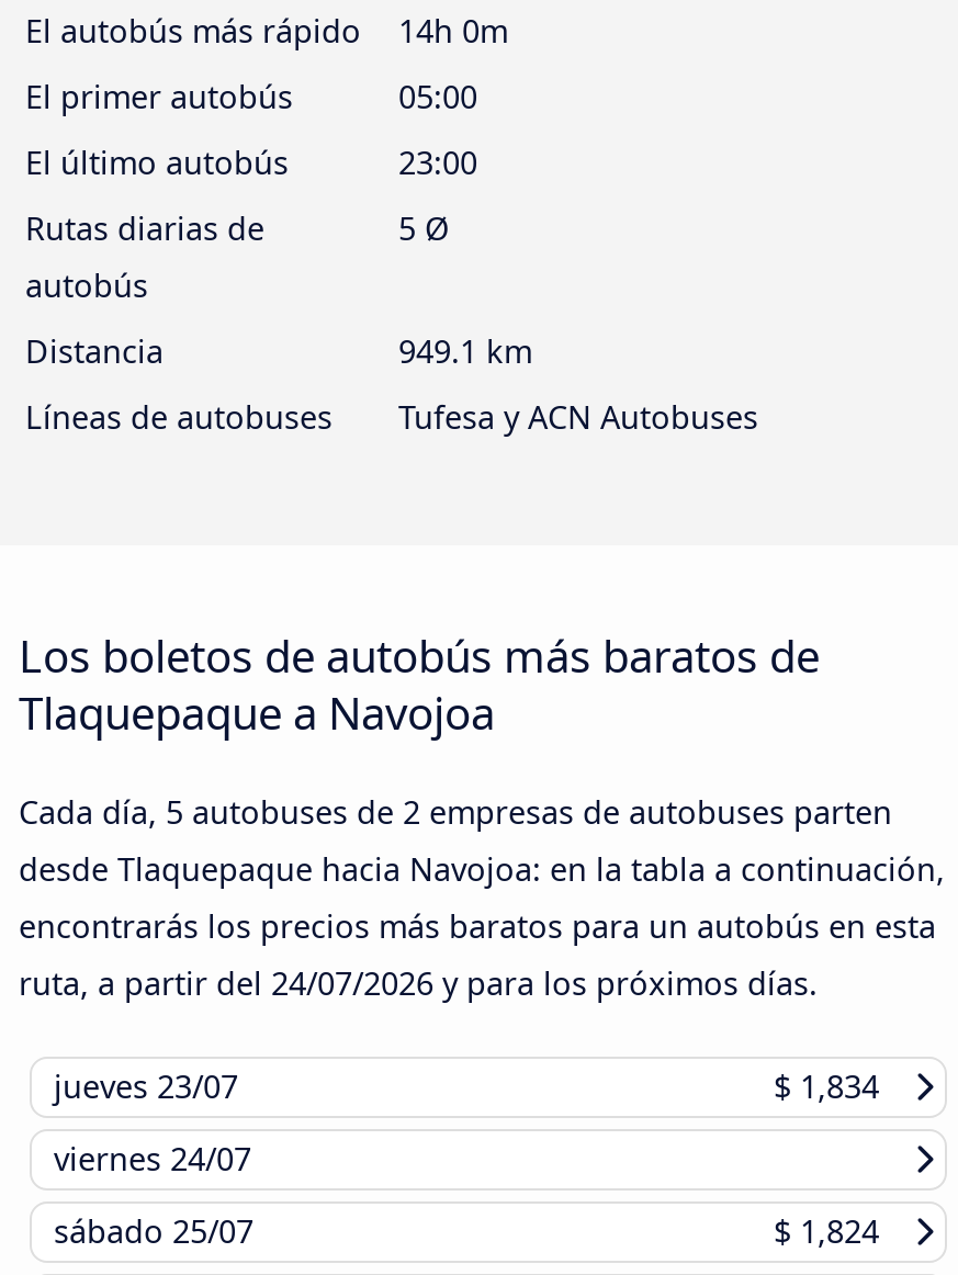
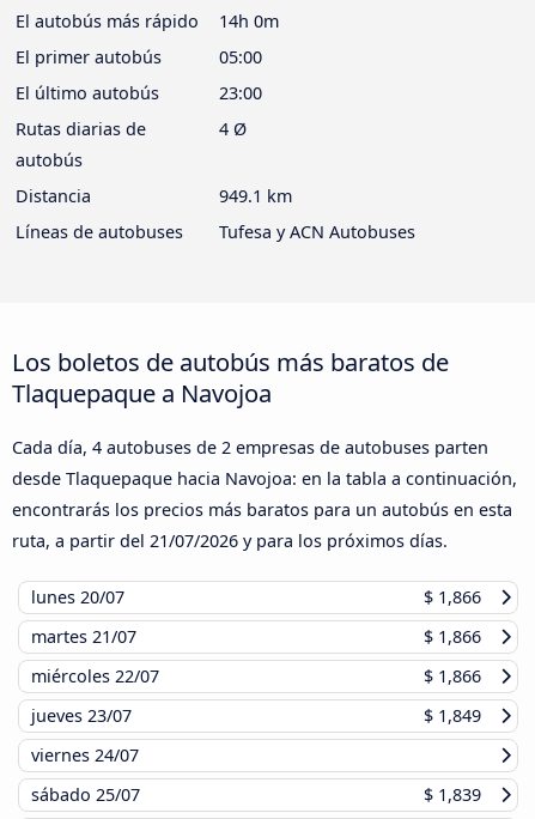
[398,207,449,248] 5 Ø -> [219,118,247,140] 4 Ø
[19,791,892,833] Cada día, 5 autobuses de 2 empresas de autobuses parten -> [12,436,488,459] Cada día, 4 autobuses de 2 empresas de autobuses parten
[19,962,818,1004] ruta, a partir del 24/07/2026 y para los próximos días. -> [12,530,481,688] ruta, a partir del 21/07/2026 y para los próximos días. | lunes 20/07 | $ 1,866 | martes 21/07 | $ 1,866 | miércoles 22/07 | $ 1,866
[774,1065,879,1107] $ 1,834 -> [424,705,481,727] $ 1,849
[774,1210,879,1252] $ 1,824 -> [424,784,481,806] $ 1,839

